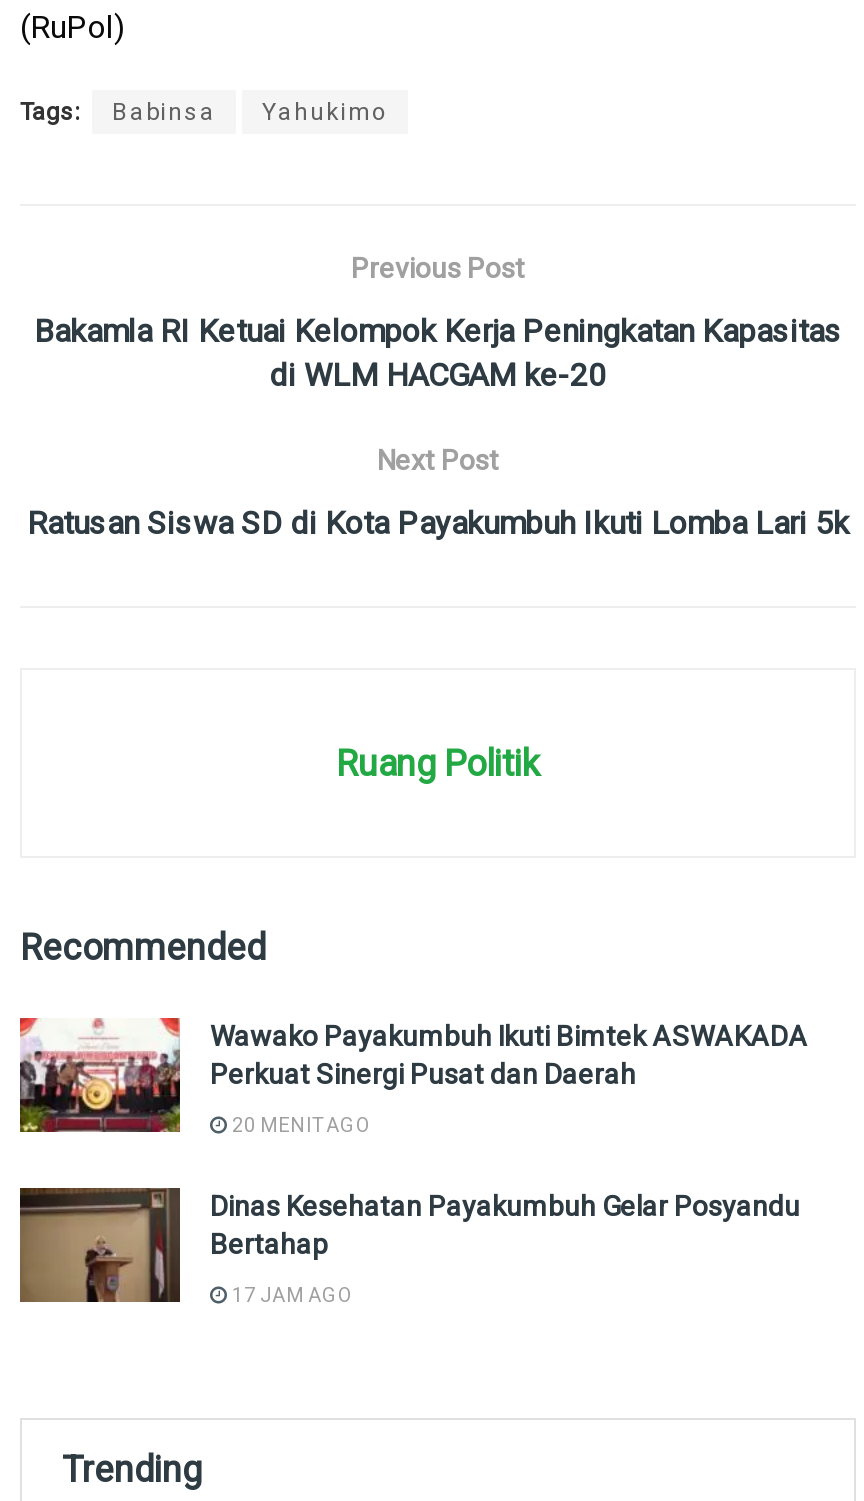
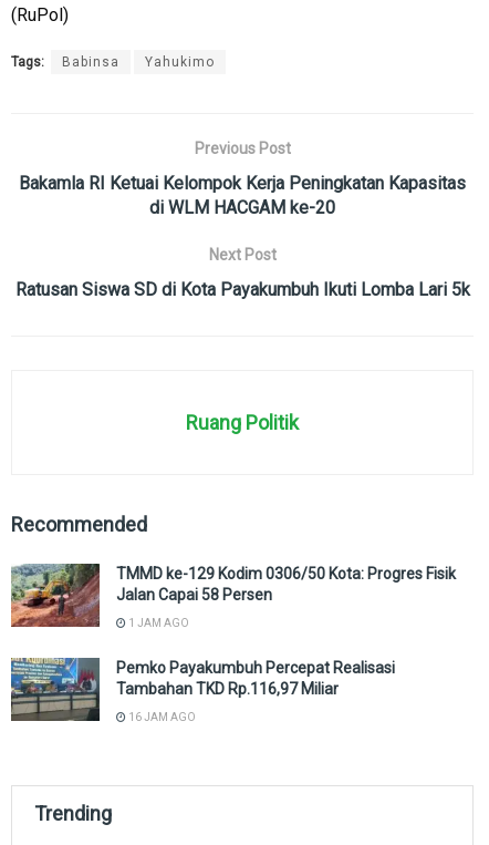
[18,1016,808,1132] [image] | Wawako Payakumbuh Ikuti Bimtek ASWAKADA | Perkuat Sinergi Pusat dan Daerah -> [10,563,456,627] [image] | TMMD ke-129 Kodim 0306/50 Kota: Progres Fisik | Jalan Capai 58 Persen
[228,1113,372,1135] 20 MENIT AGO -> [126,616,189,628] 1 JAM AGO
[18,1186,800,1302] [image] | Dinas Kesehatan Payakumbuh Gelar Posyandu | Bertahap -> [10,657,395,721] [image] | Pemko Payakumbuh Percepat Realisasi | Tambahan TKD Rp.116,97 Miliar
[228,1283,354,1305] 17 JAM AGO -> [126,710,196,723] 16 JAM AGO

